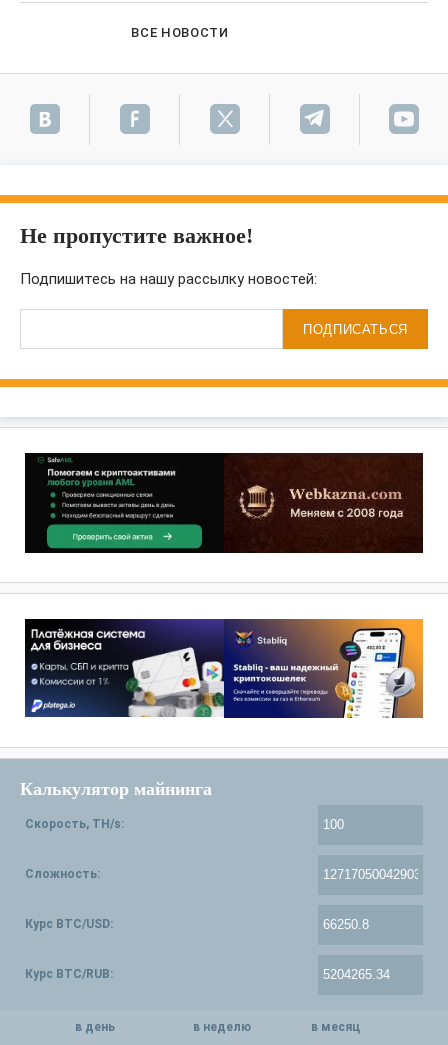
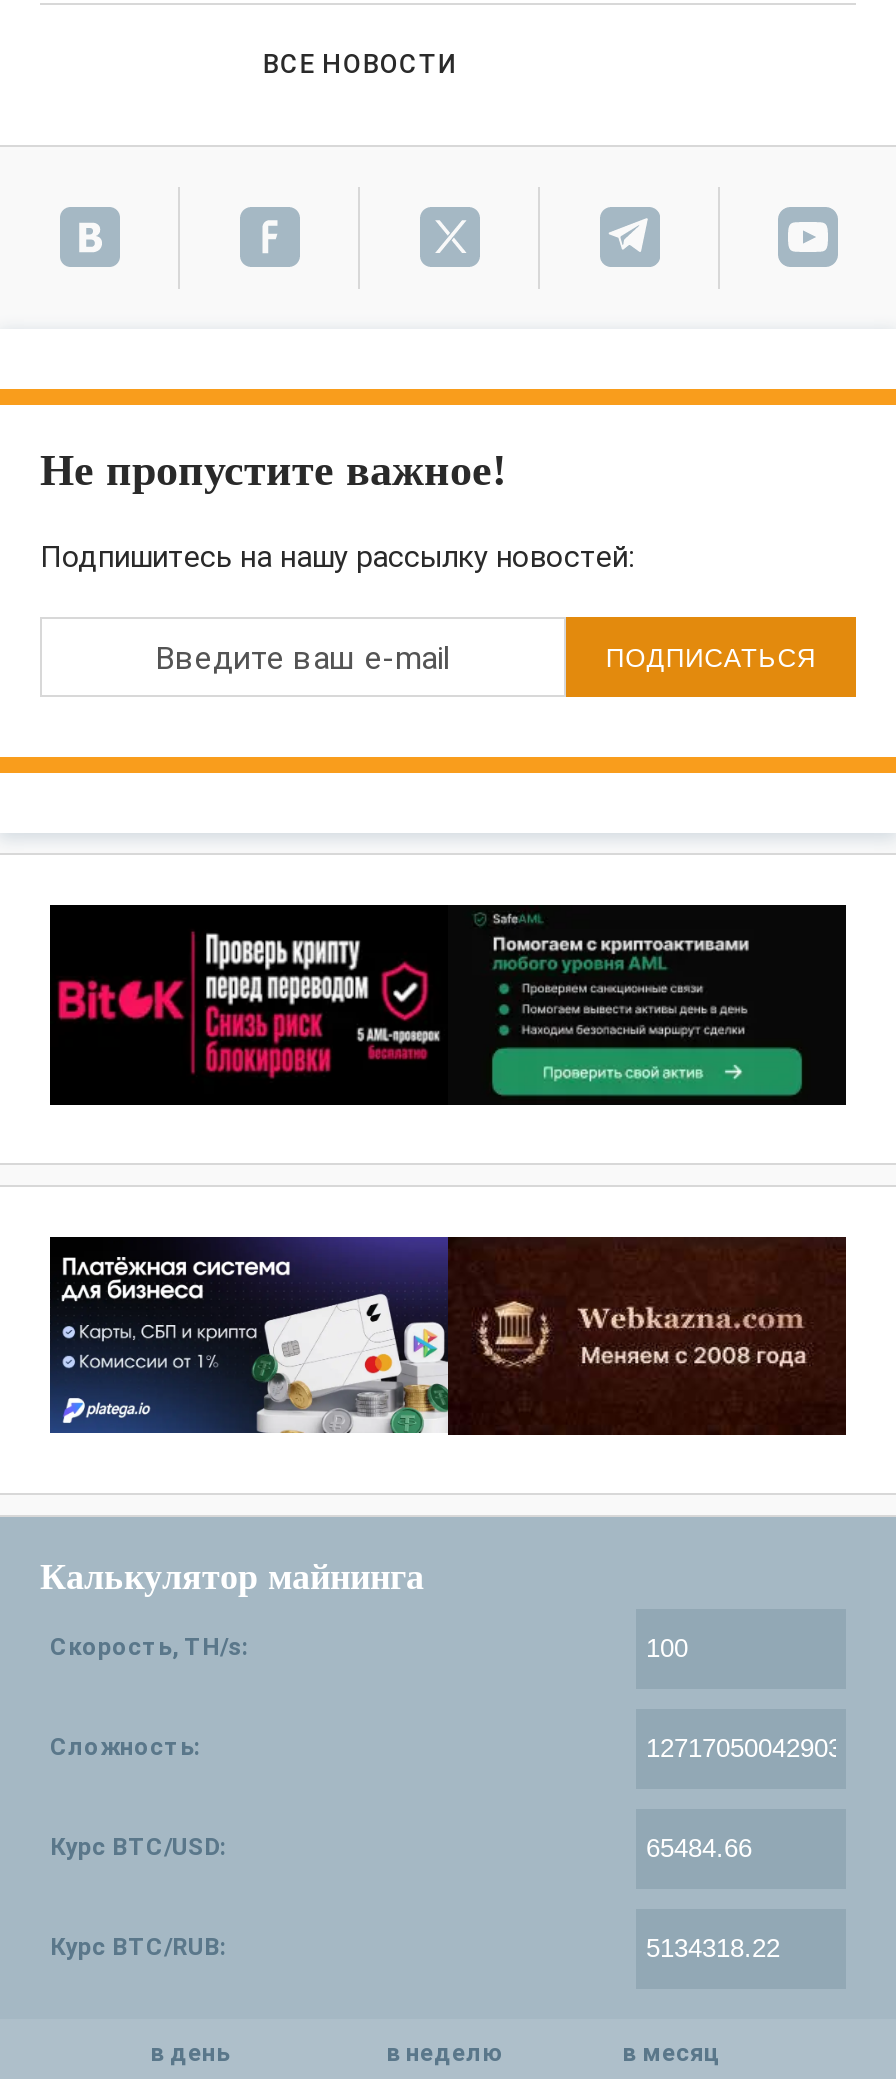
none -> [155,640,451,678] Введите ваш e-mail
[29,453,423,553] [image] -> [56,905,846,1103] [image]
[223,618,424,719] [image] -> [446,1235,848,1437] [image]

